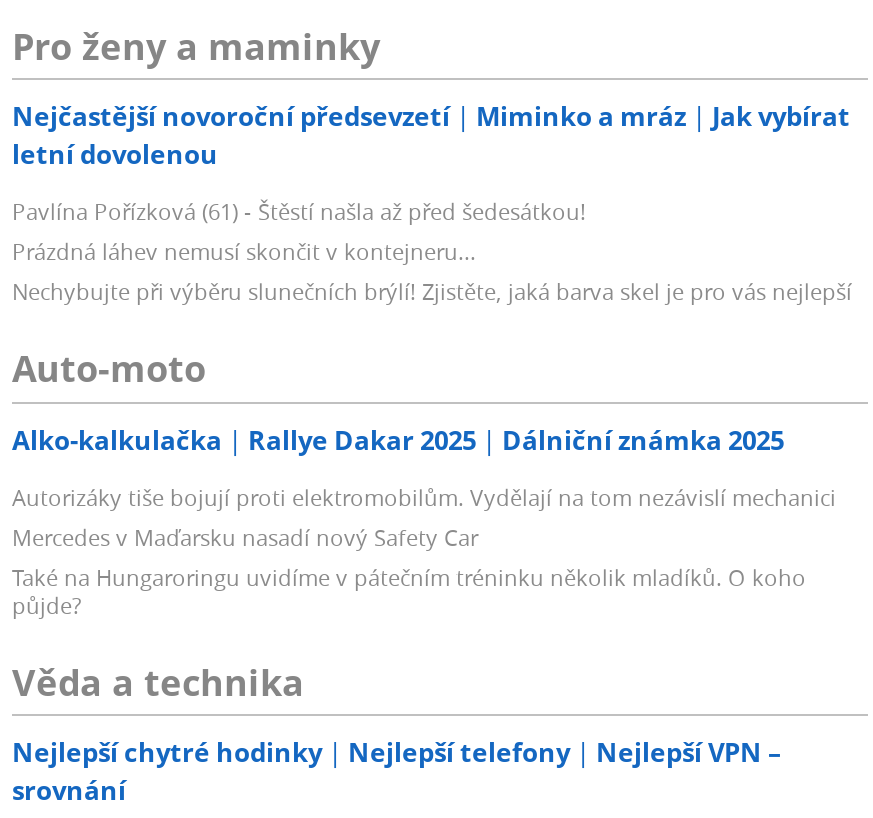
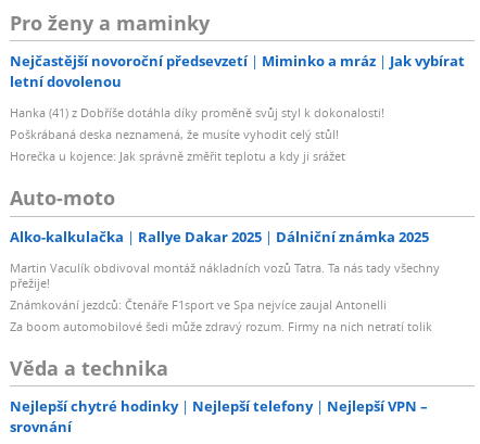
[12,197,852,307] Pavlína Pořízková (61) - Štěstí našla až před šedesátkou! | Prázdná láhev nemusí skončit v kontejneru... | Nechybujte při výběru slunečních brýlí! Zjistěte, jaká barva skel je pro vás nejlepší -> [10,105,384,164] Hanka (41) z Dobříše dotáhla díky proměně svůj styl k dokonalosti! | Poškrábaná deska neznamená, že musíte vyhodit celý stůl! | Horečka u kojence: Jak správně změřit teplotu a kdy ji srážet
[12,482,836,620] Autorizáky tiše bojují proti elektromobilům. Vydělají na tom nezávislí mechanici | Mercedes v Maďarsku nasadí nový Safety Car | Také na Hungaroringu uvidíme v pátečním tréninku několik mladíků. O koho | půjde? -> [10,259,440,334] Martin Vaculík obdivoval montáž nákladních vozů Tatra. Ta nás tady všechny | přežije! | Známkování jezdců: Čtenáře F1sport ve Spa nejvíce zaujal Antonelli | Za boom automobilové šedi může zdravý rozum. Firmy na nich netratí tolik

